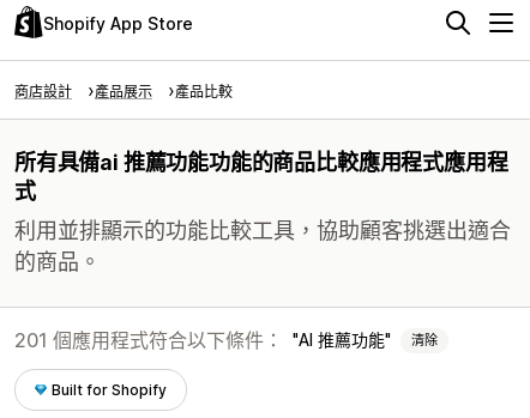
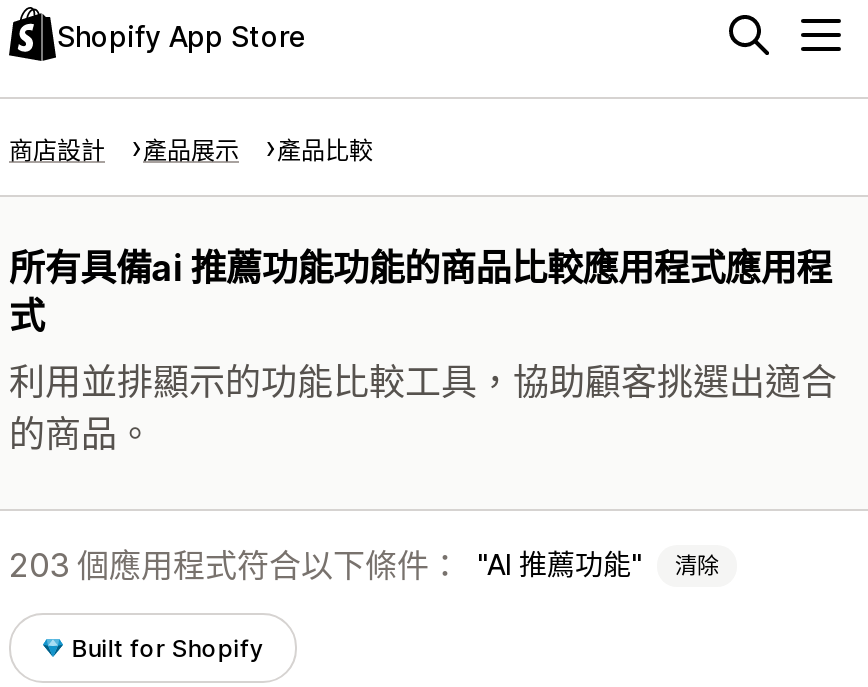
[14,328,283,352] 201 個應用程式符合以下條件： -> [9,545,461,585] 203 個應用程式符合以下條件：

